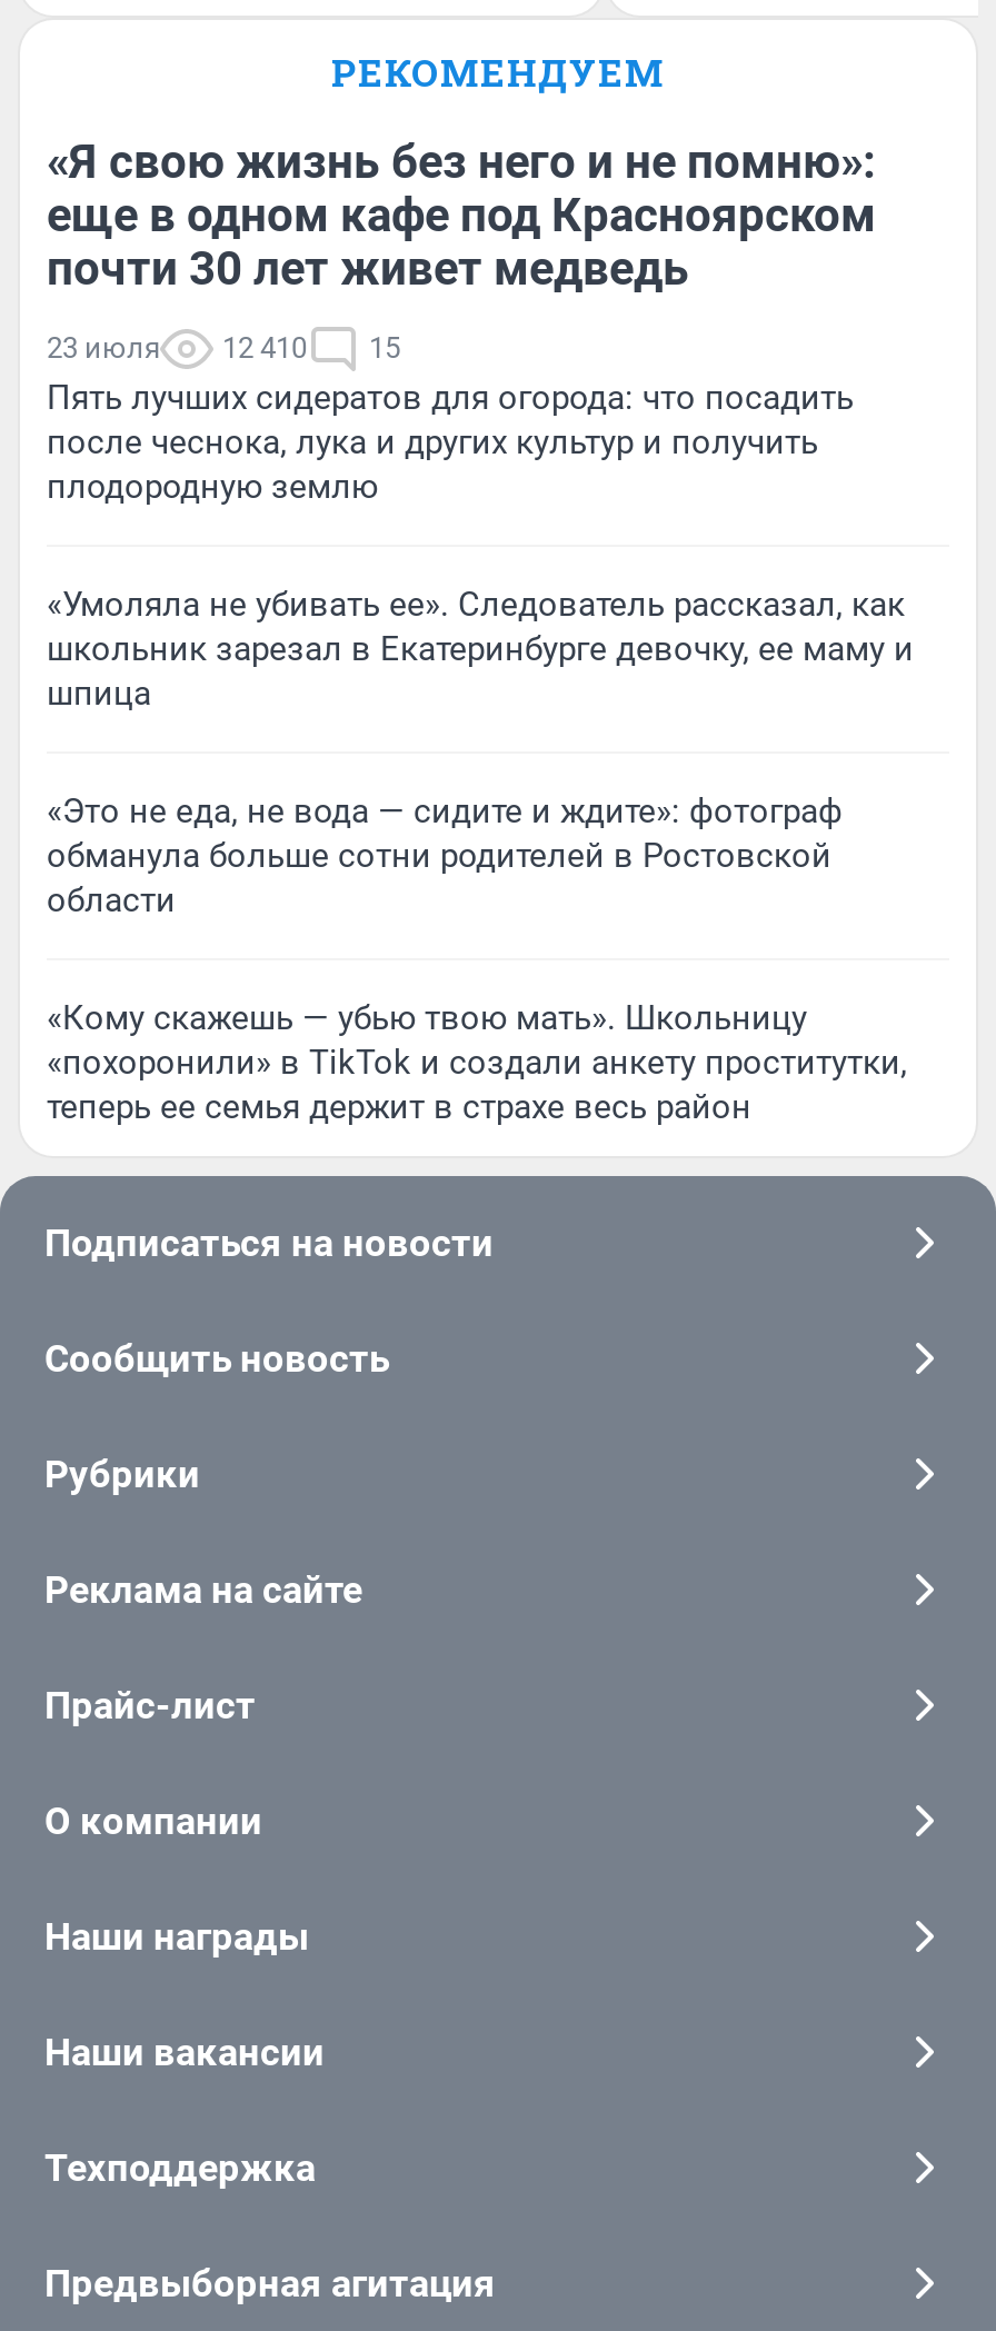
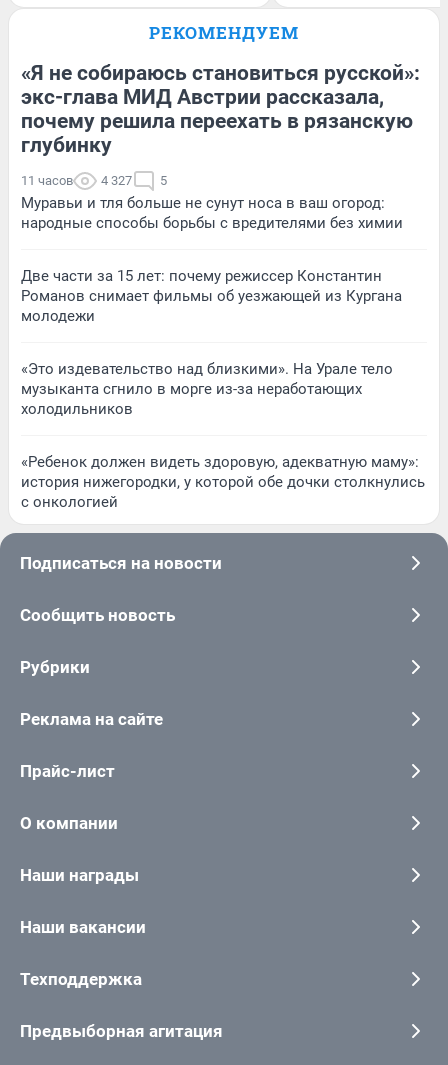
[47,136,876,296] «Я свою жизнь без него и не помню»: | еще в одном кафе под Красноярском | почти 30 лет живет медведь -> [21,61,420,157] «Я не собираюсь становиться русской»: | экс-глава МИД Австрии рассказала, | почему решила переехать в рязанскую | глубинку
[47,332,854,508] 23 июля | 12 410 | 15 | Пять лучших сидератов для огорода: что посадить | после чеснока, лука и других культур и получить | плодородную землю -> [21,173,403,232] 11 часов | 4 327 | 5 | Муравьи и тля больше не сунут носа в ваш огород: | народные способы борьбы с вредителями без химии
[47,585,914,714] «Умоляла не убивать ее». Следователь рассказал, как | школьник зарезал в Екатеринбурге девочку, ее маму и | шпица -> [21,267,402,325] Две части за 15 лет: почему режиссер Константин | Романов снимает фильмы об уезжающей из Кургана | молодежи
[47,792,843,921] «Это не еда, не вода — сидите и ждите»: фотограф | обманула больше сотни родителей в Ростовской | области -> [21,360,393,418] «Это издевательство над близкими». На Урале тело | музыканта сгнило в морге из-за неработающих | холодильников
[47,999,907,1128] «Кому скажешь — убью твою мать». Школьницу | «похоронили» в TikTok и создали анкету проститутки, | теперь ее семья держит в страхе весь район -> [21,453,425,511] «Ребенок должен видеть здоровую, адекватную маму»: | история нижегородки, у которой обе дочки столкнулись | с онкологией

